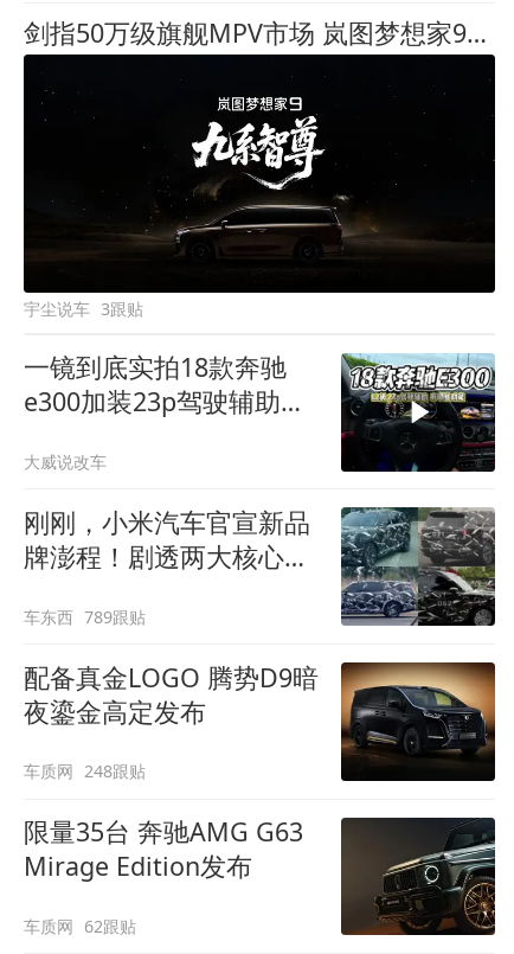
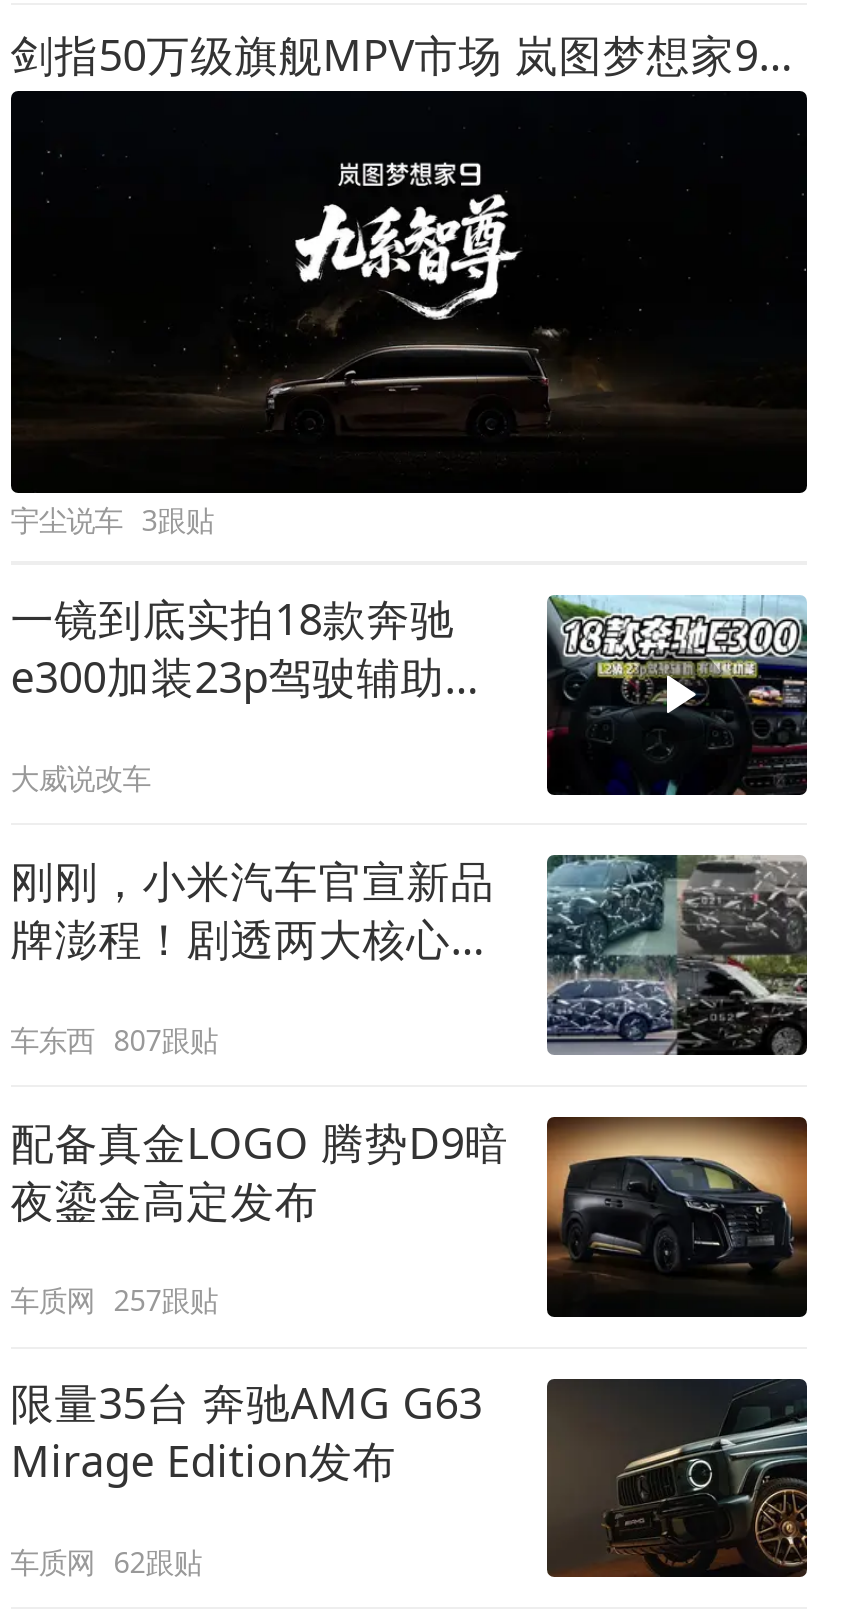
[23,605,146,628] 车东西 789跟贴 -> [10,1020,218,1058] 车东西 807跟贴
[23,760,146,782] 车质网 248跟贴 -> [10,1281,218,1319] 车质网 257跟贴

